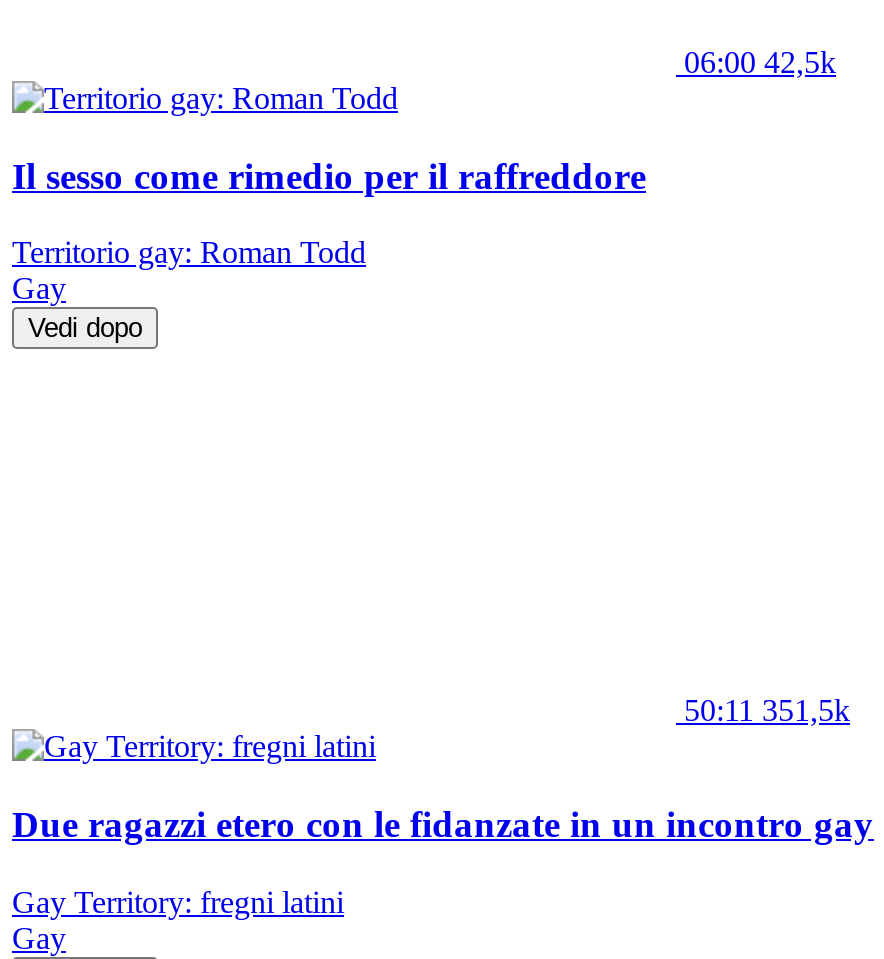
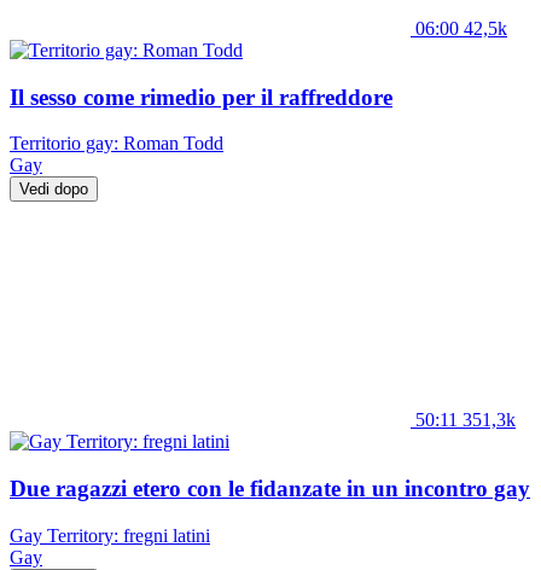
[684,693,850,727] 50:11 351,5k -> [415,410,516,430] 50:11 351,3k

